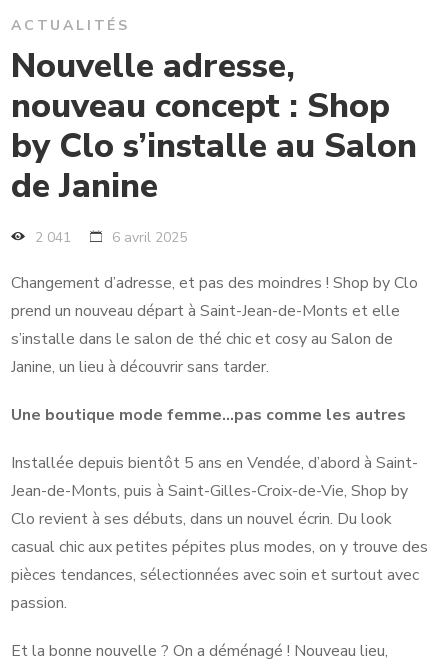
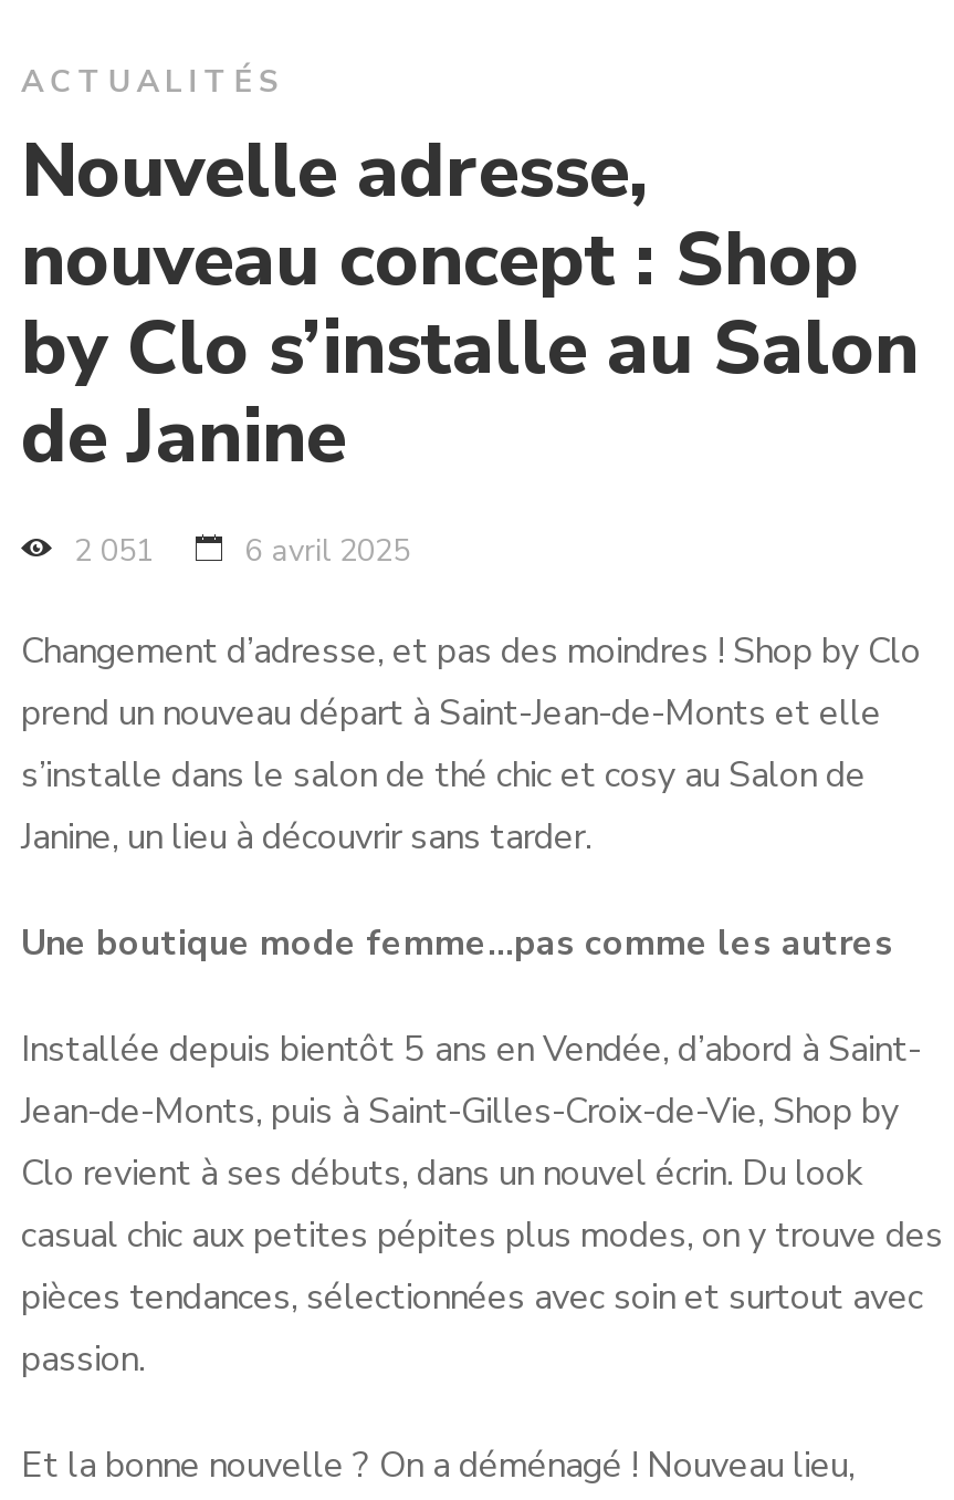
[35,228,187,247] 2 041 6 avril 2025 -> [74,530,410,572] 2 051 6 avril 2025

